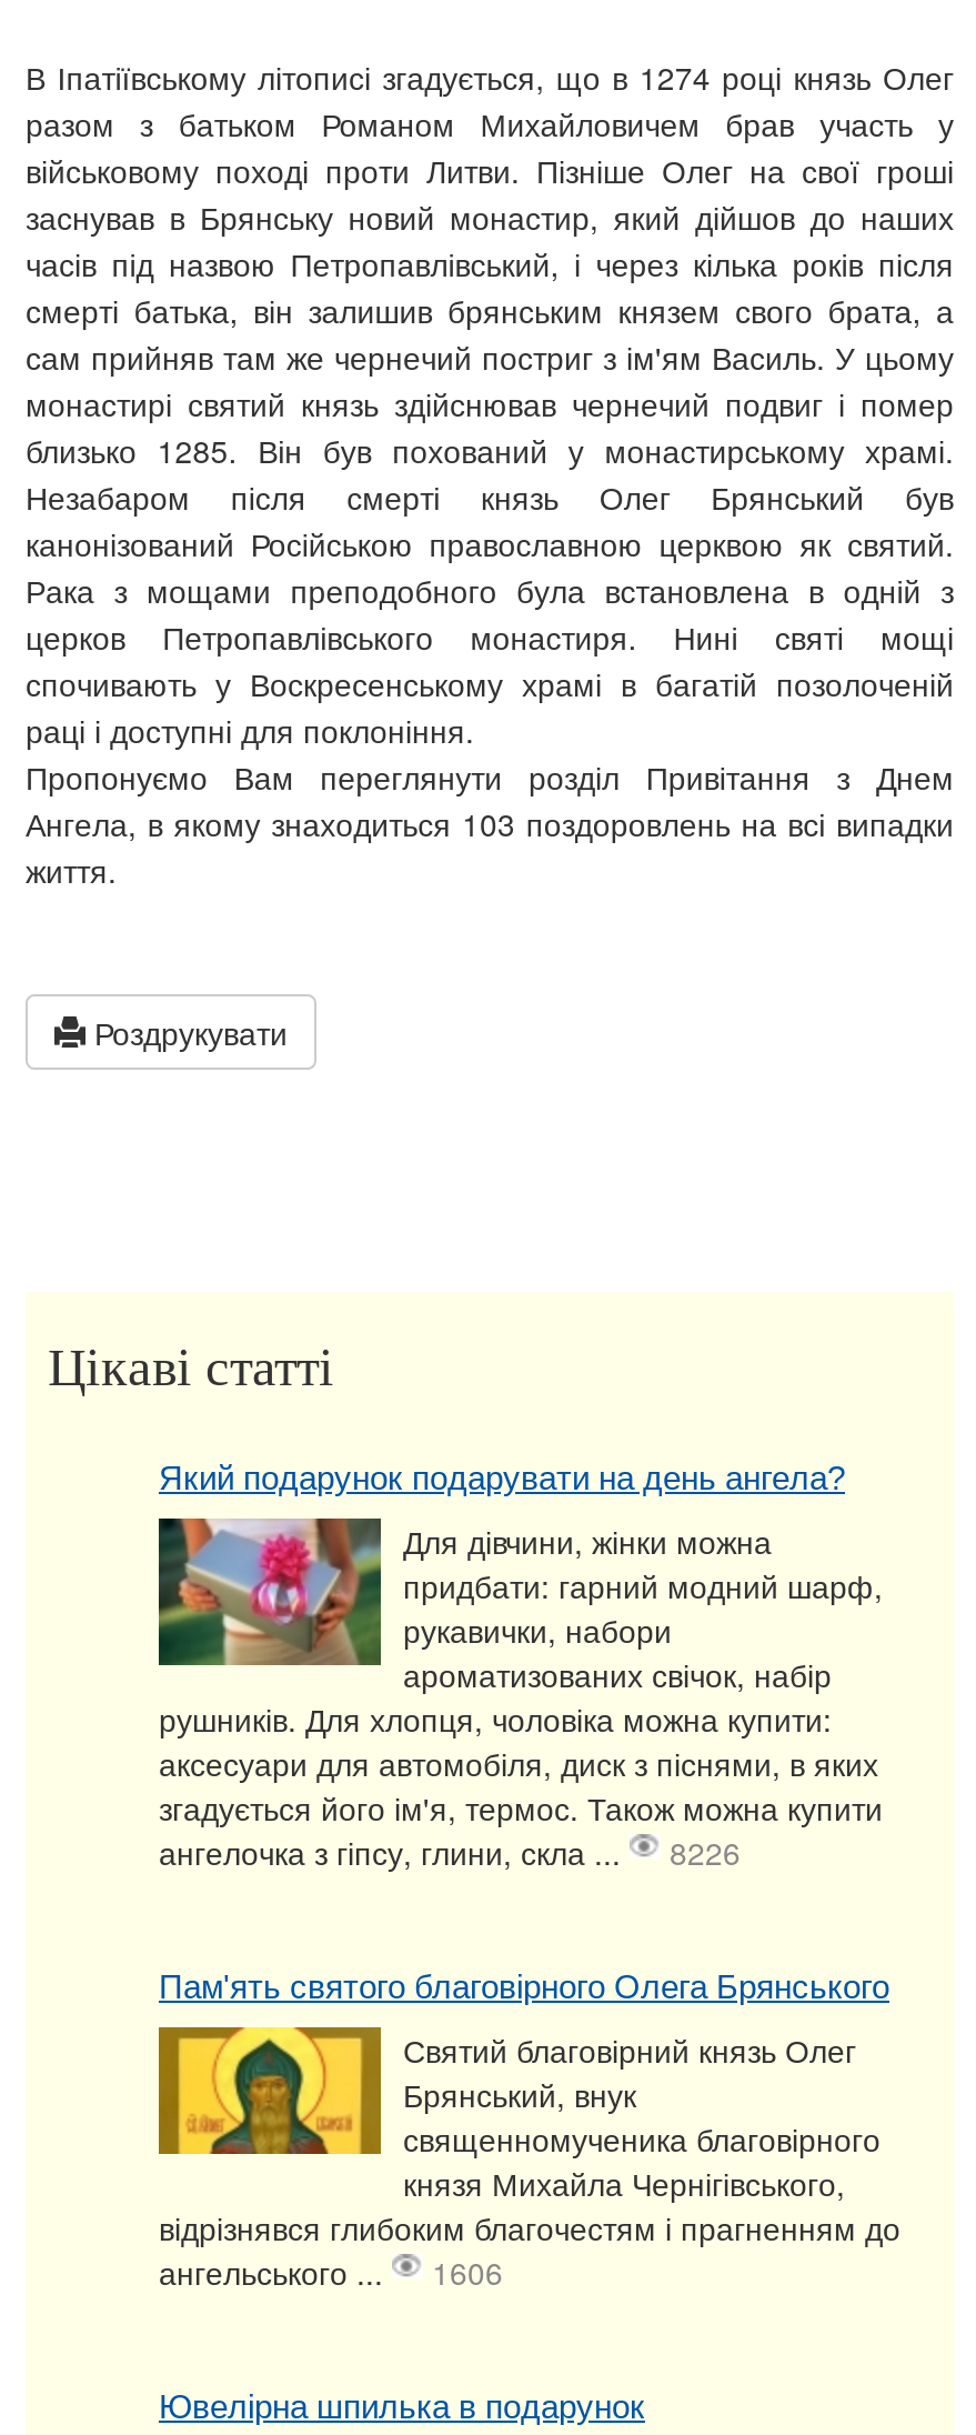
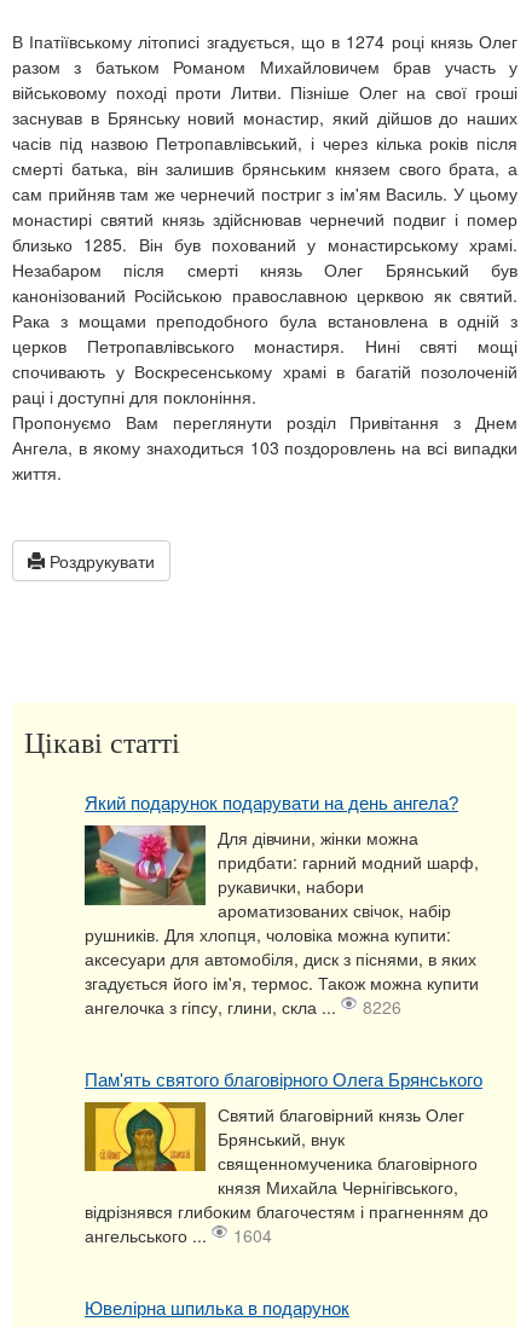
[159,2249,503,2294] ангельського ... 1606 -> [85,1223,272,1247] ангельського ... 1604

